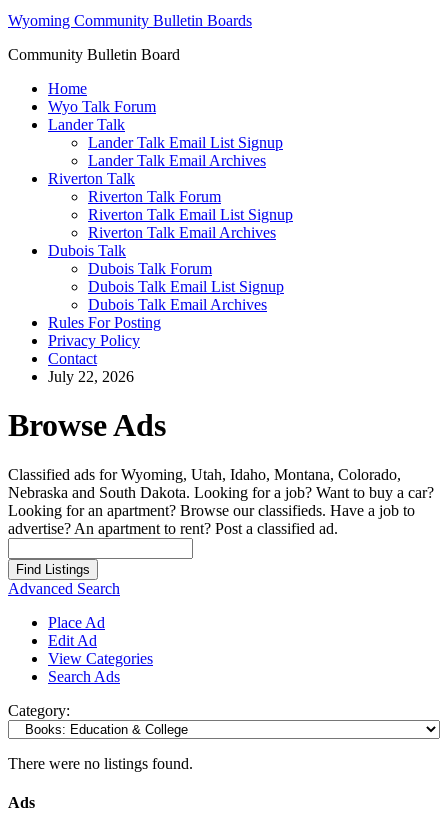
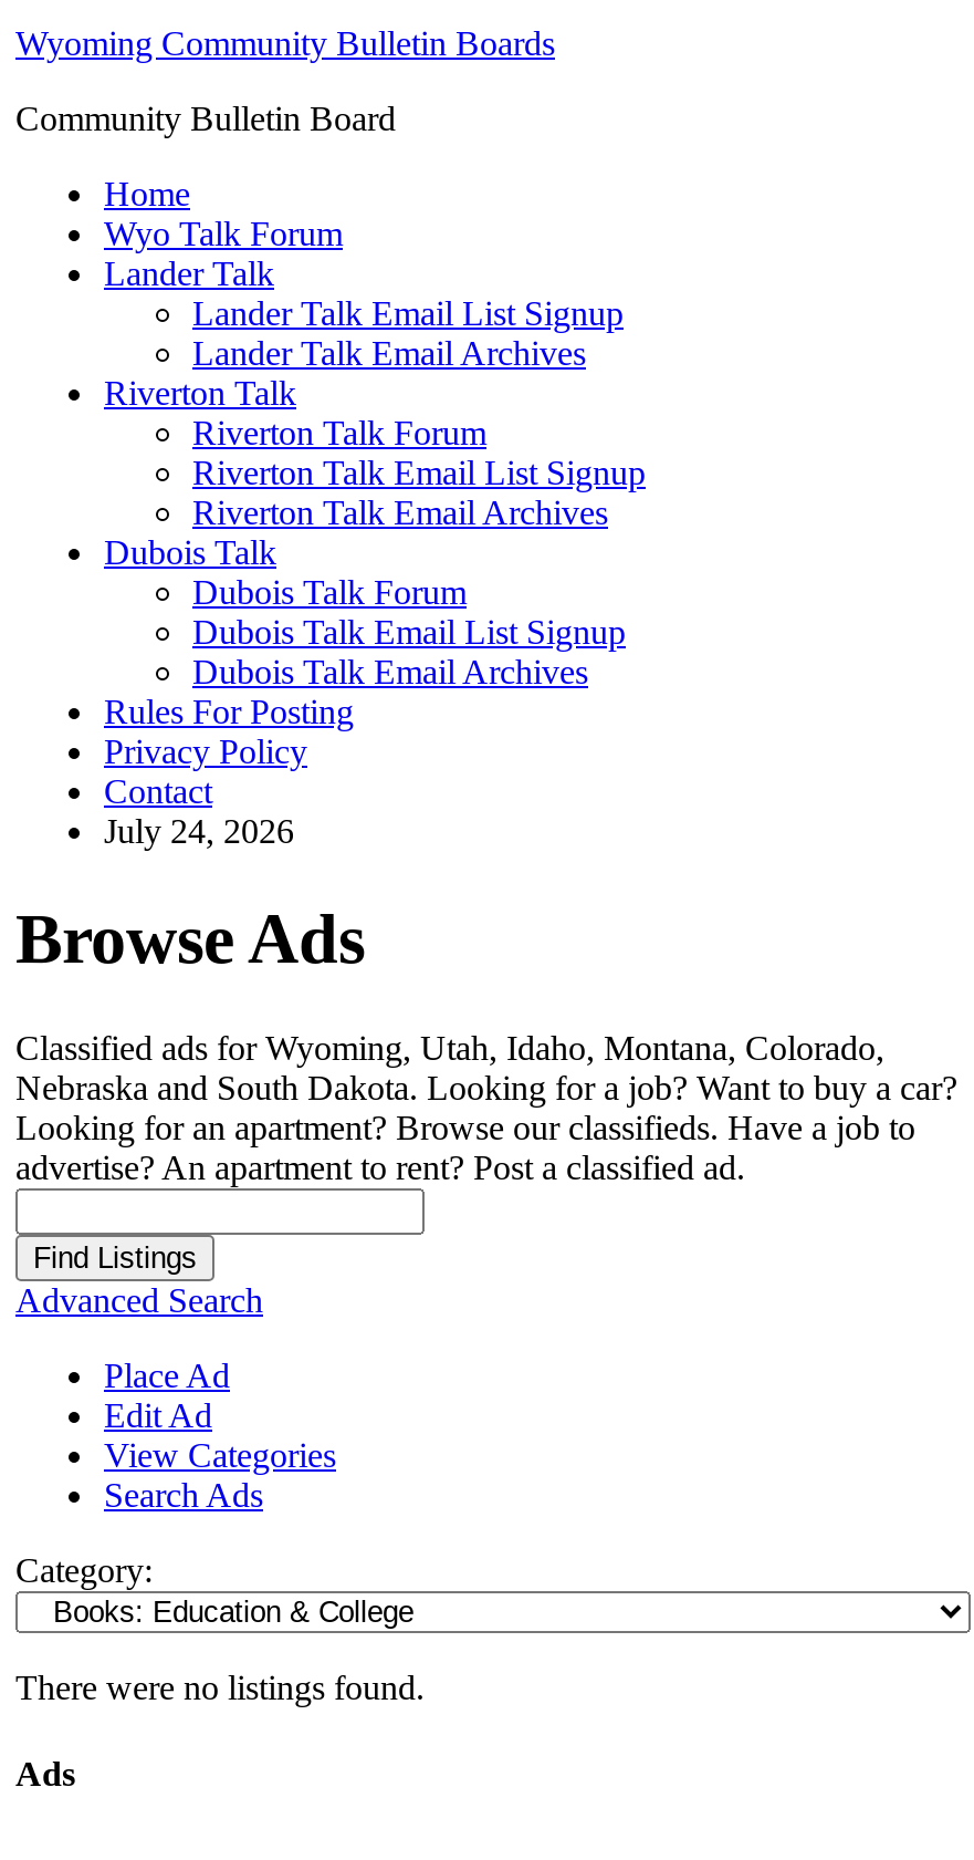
[48,368,134,385] July 22, 2026 -> [104,812,294,850] July 24, 2026

